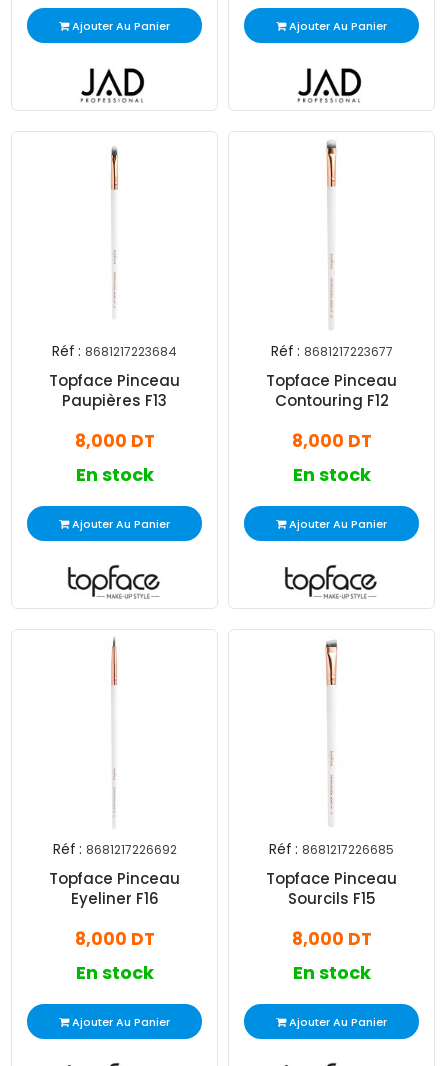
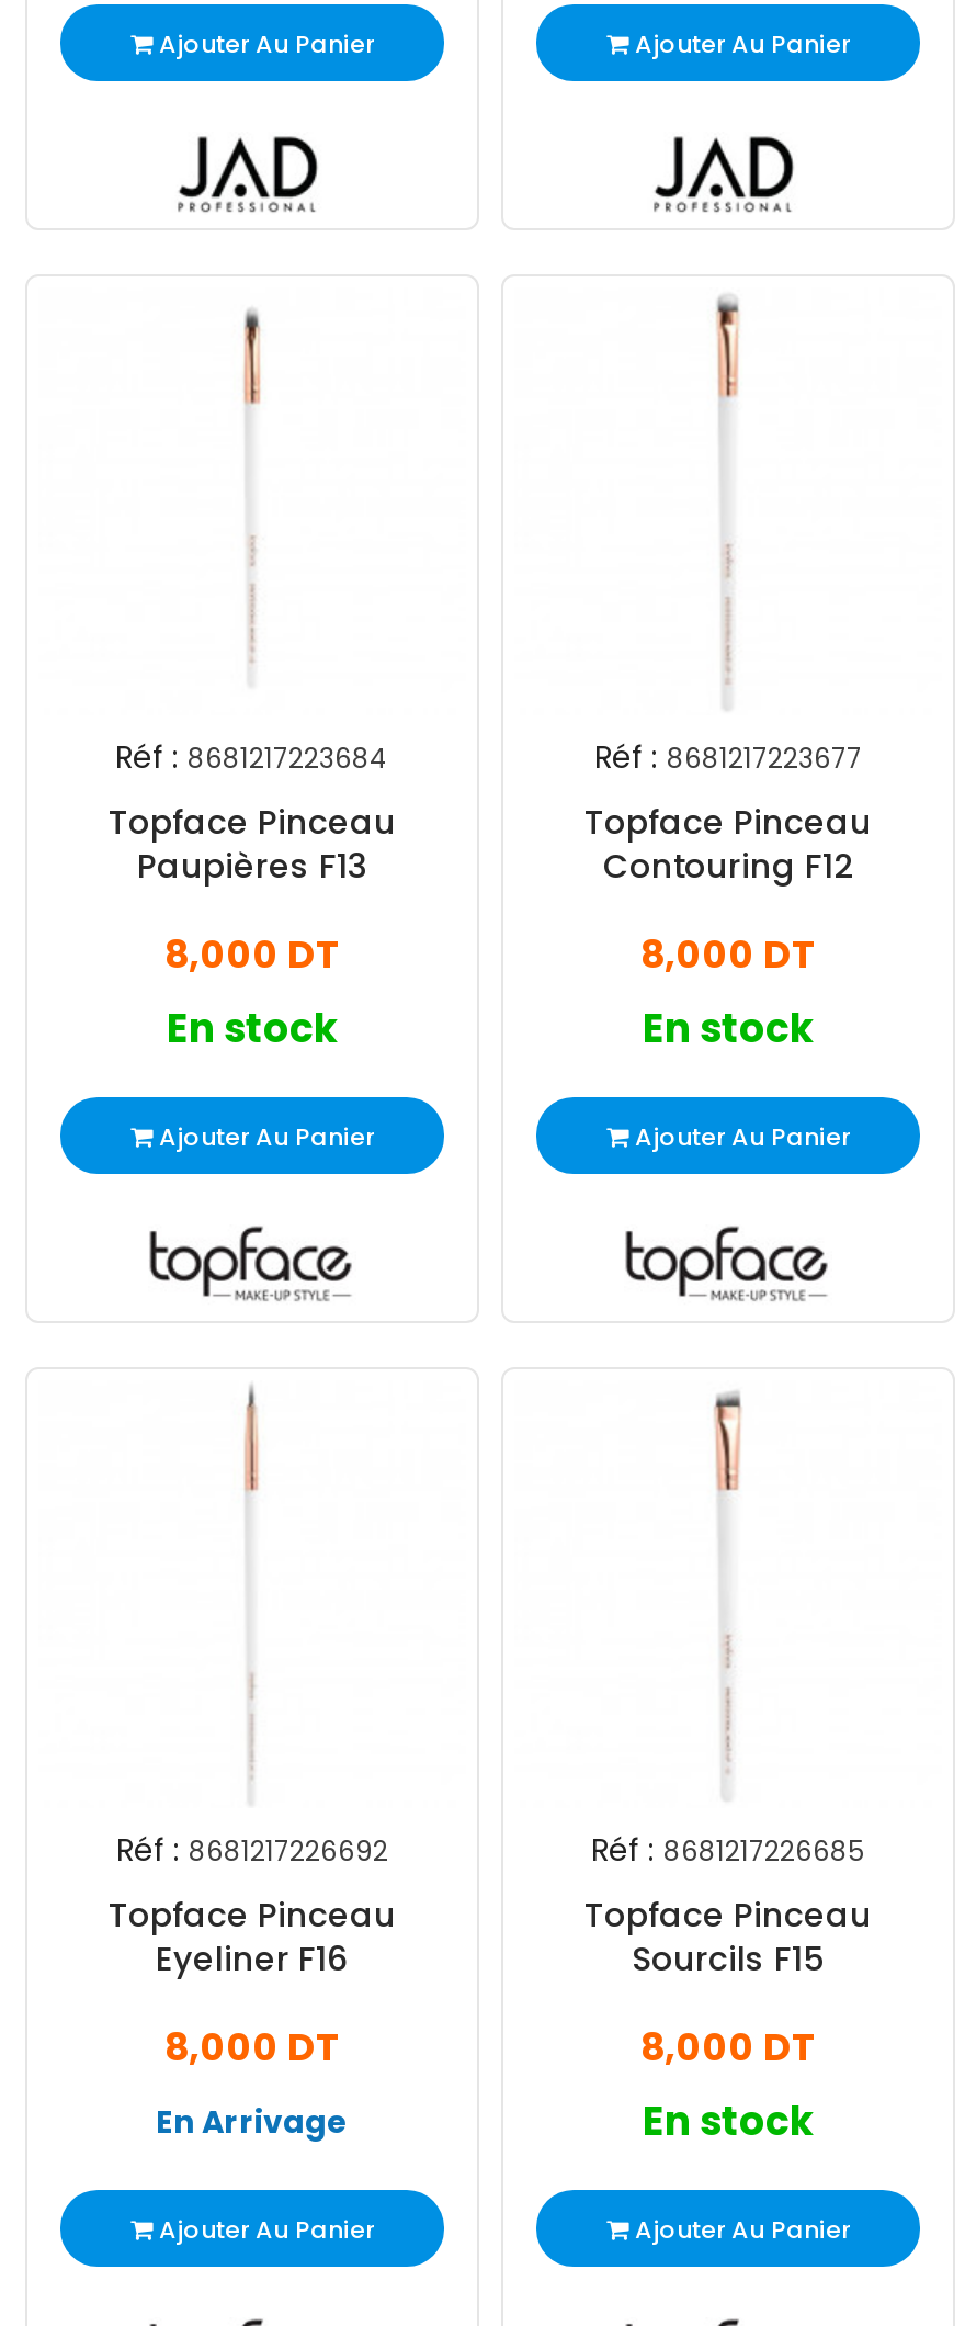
[75,960,153,985] En stock -> [156,2099,349,2143] En Arrivage

